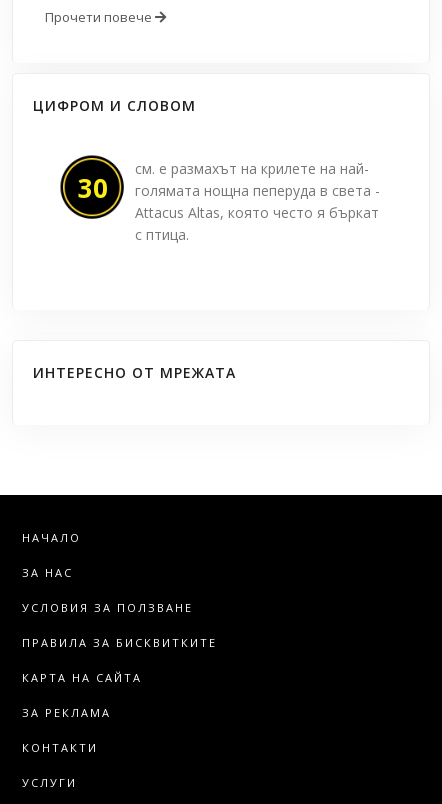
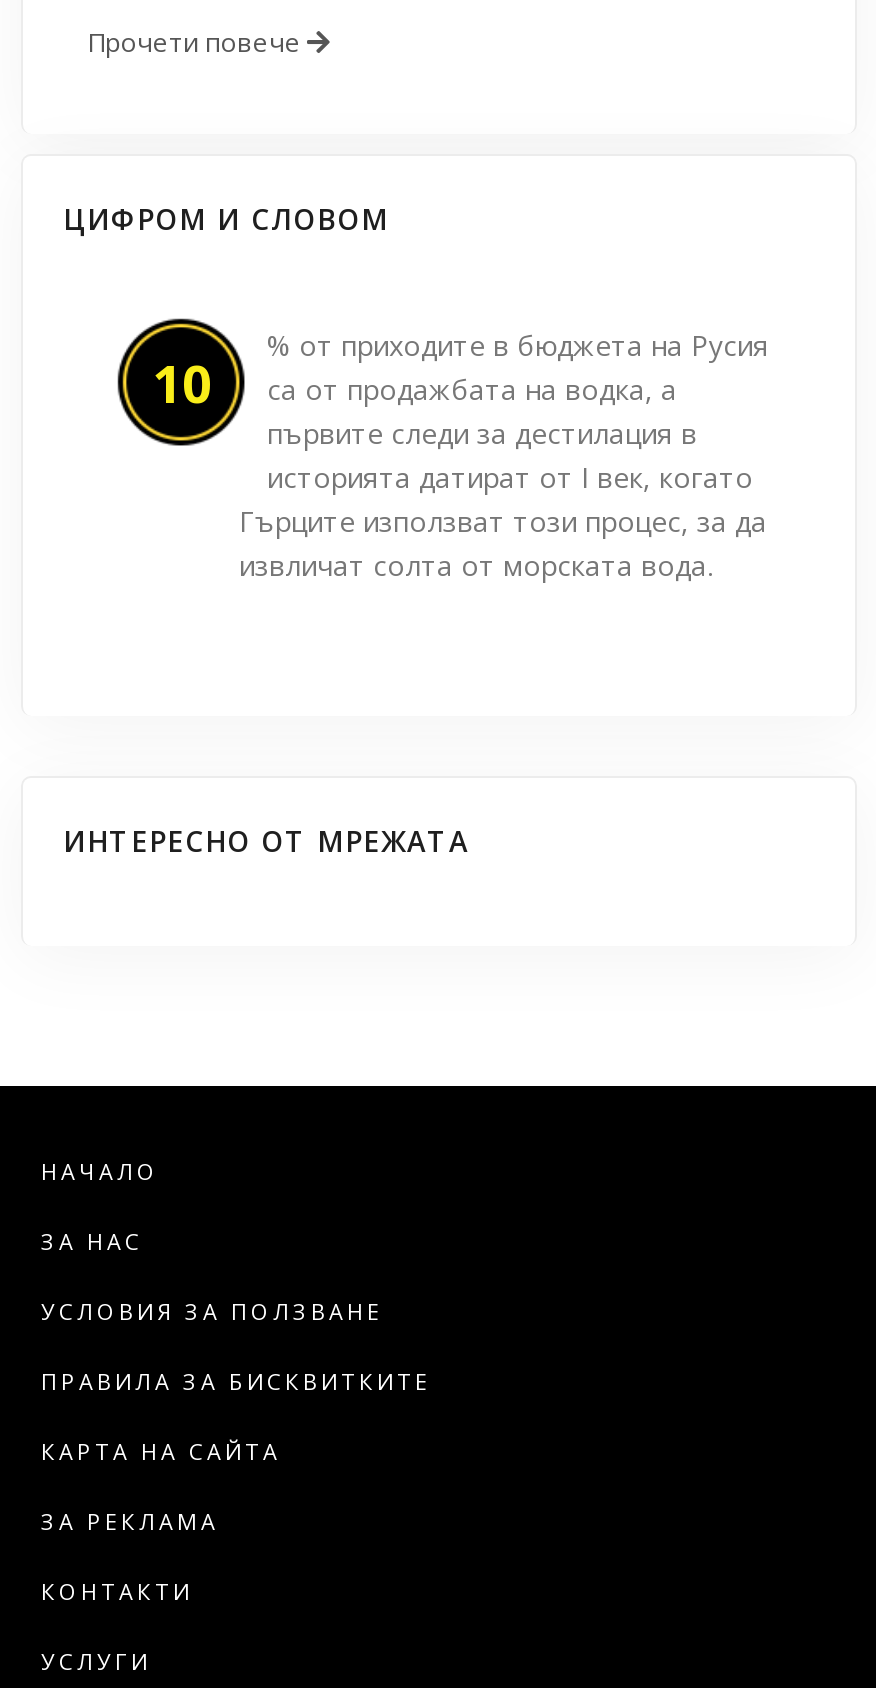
[135,159,380,244] см. е размахът на крилете на най- | голямата нощна пеперуда в света - | Attacus Altas, която често я бъркат | с птица. -> [239,327,769,585] % от приходите в бюджета на Русия | са от продажбата на водка, а | първите следи за дестилация в | историята датират от I век, когато | Гърците използват този процес, за да | извличат солта от морската вода.
[77,169,107,205] 30 -> [152,347,212,419] 10

